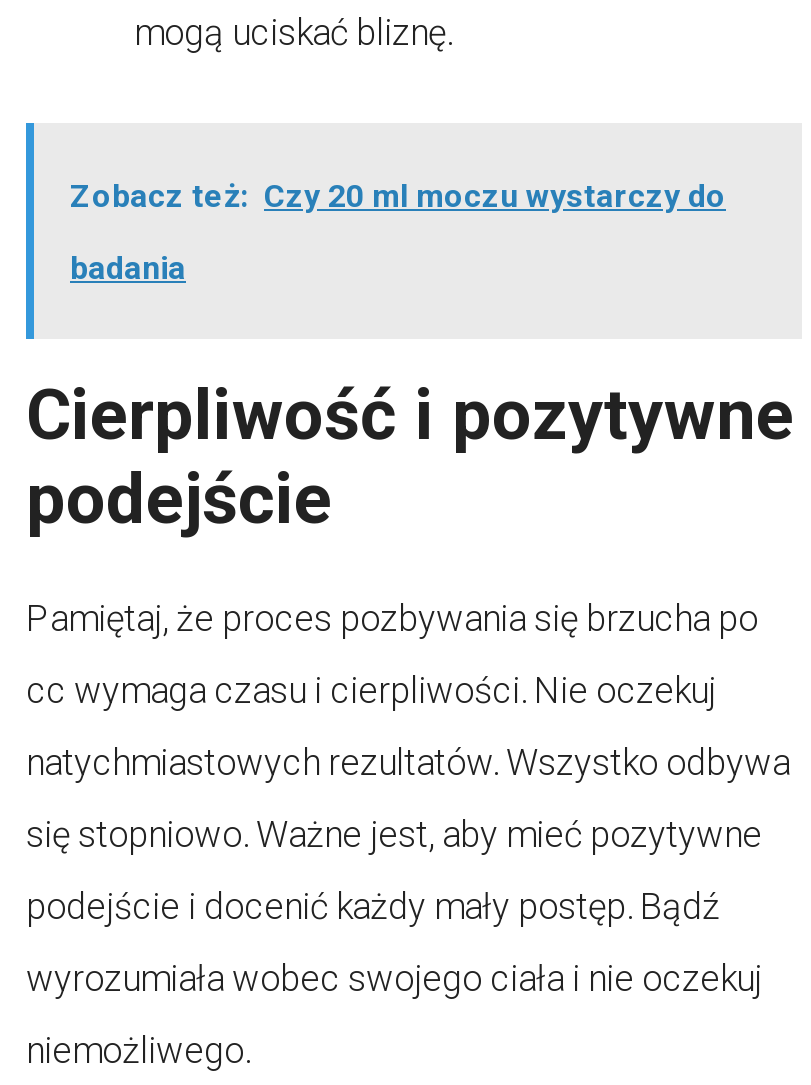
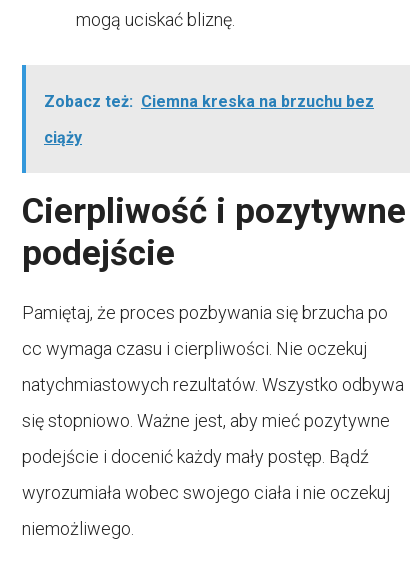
[70,176,726,214] Zobacz też: Czy 20 ml moczu wystarczy do -> [44,92,374,111] Zobacz też: Ciemna kreska na brzuchu bez
[70,248,186,286] badania -> [44,128,82,147] ciąży

